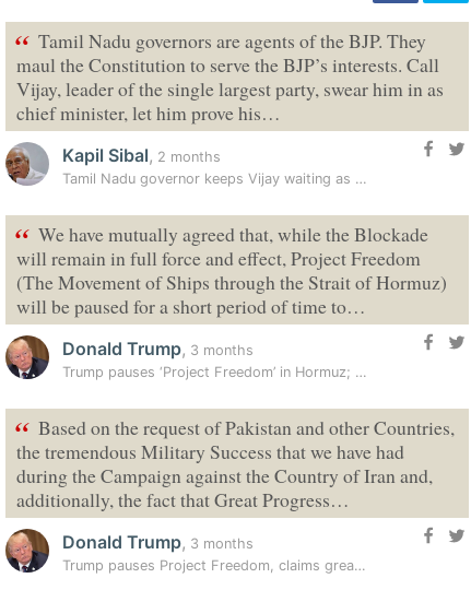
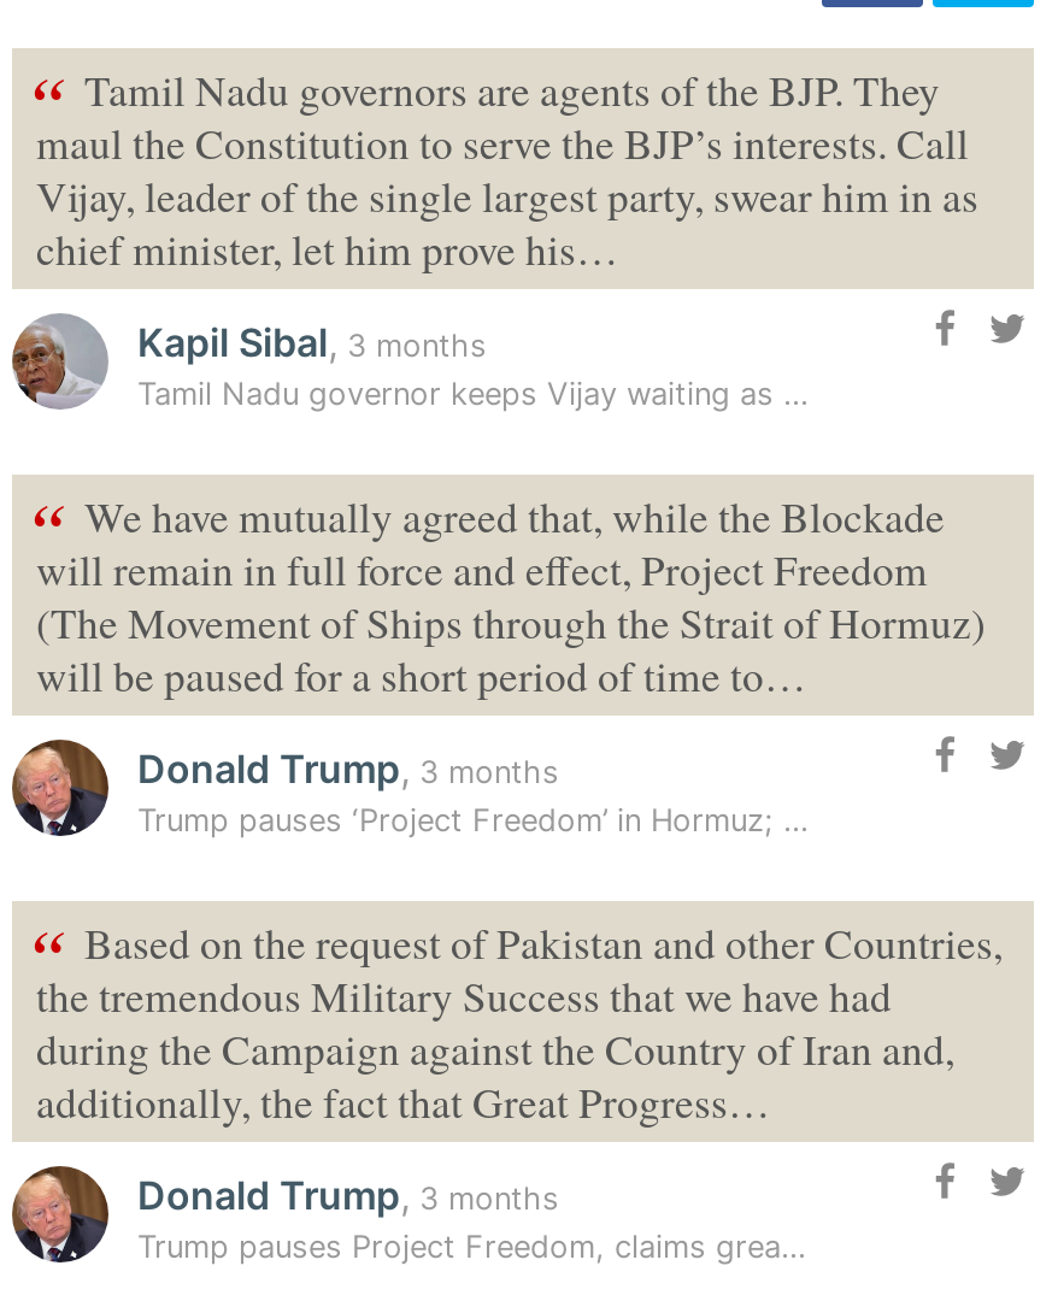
[62,145,221,166] Kapil Sibal, 2 months -> [137,319,487,367] Kapil Sibal, 3 months

